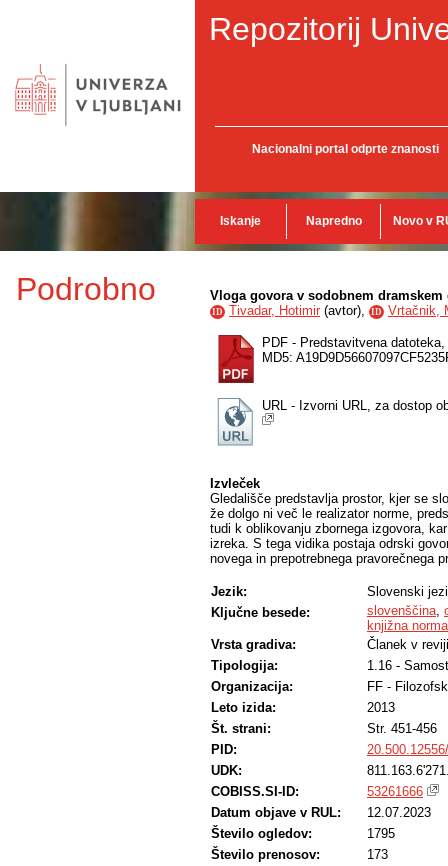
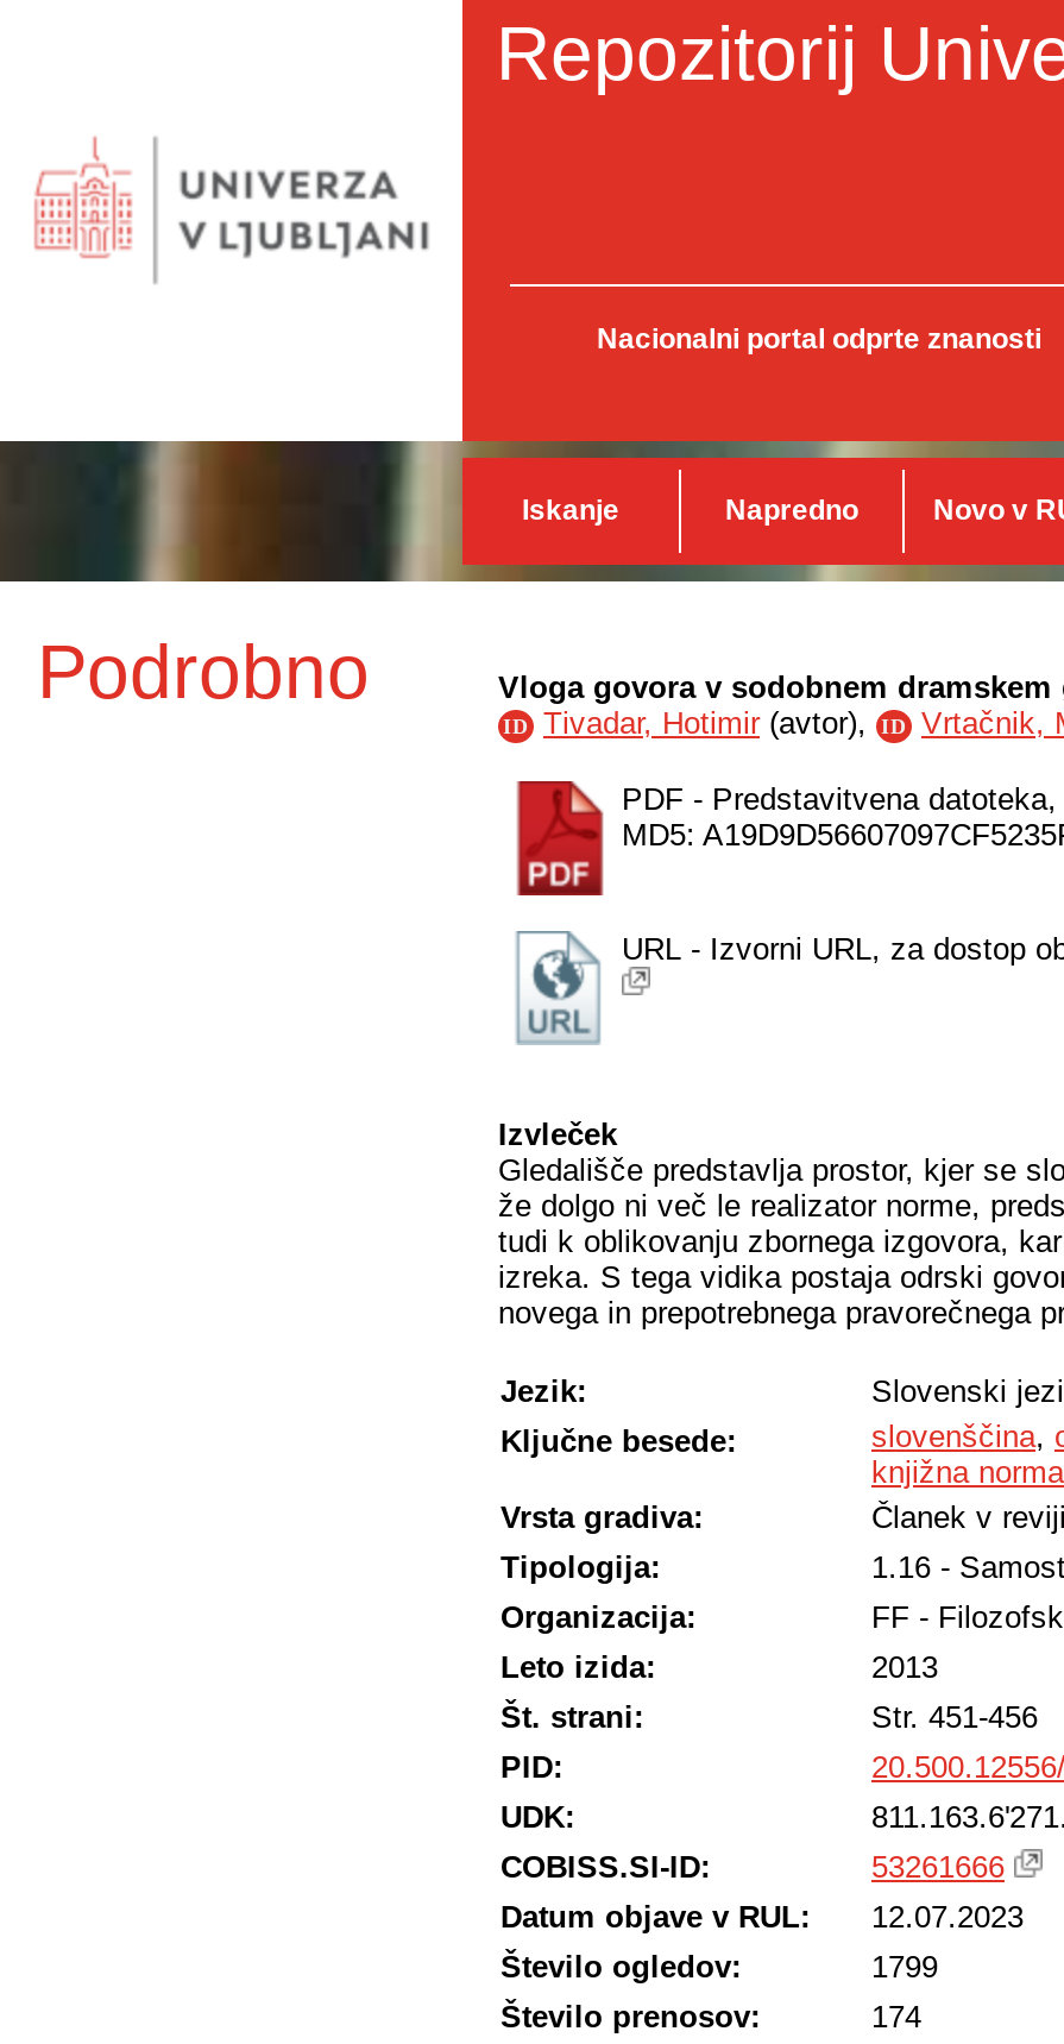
[367,826,395,841] 1795 -> [871,1949,938,1985] 1799
[367,847,388,862] 173 -> [871,1999,921,2034] 174

